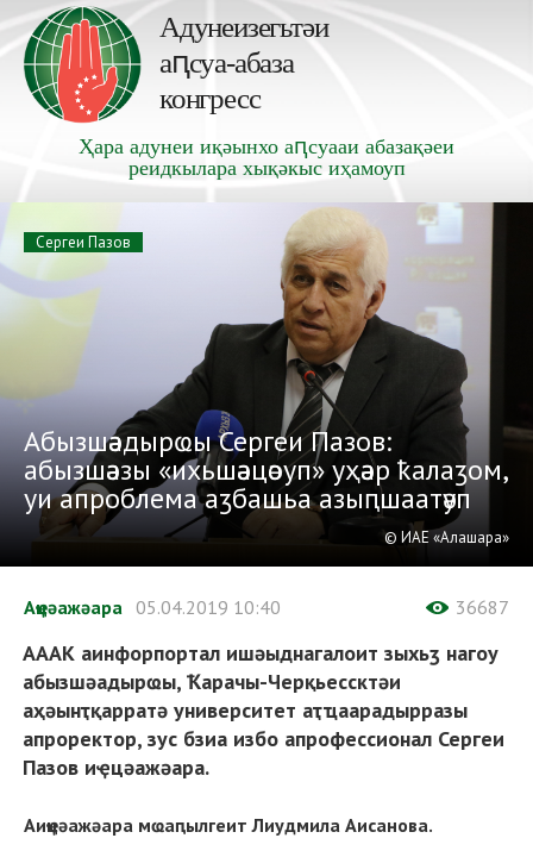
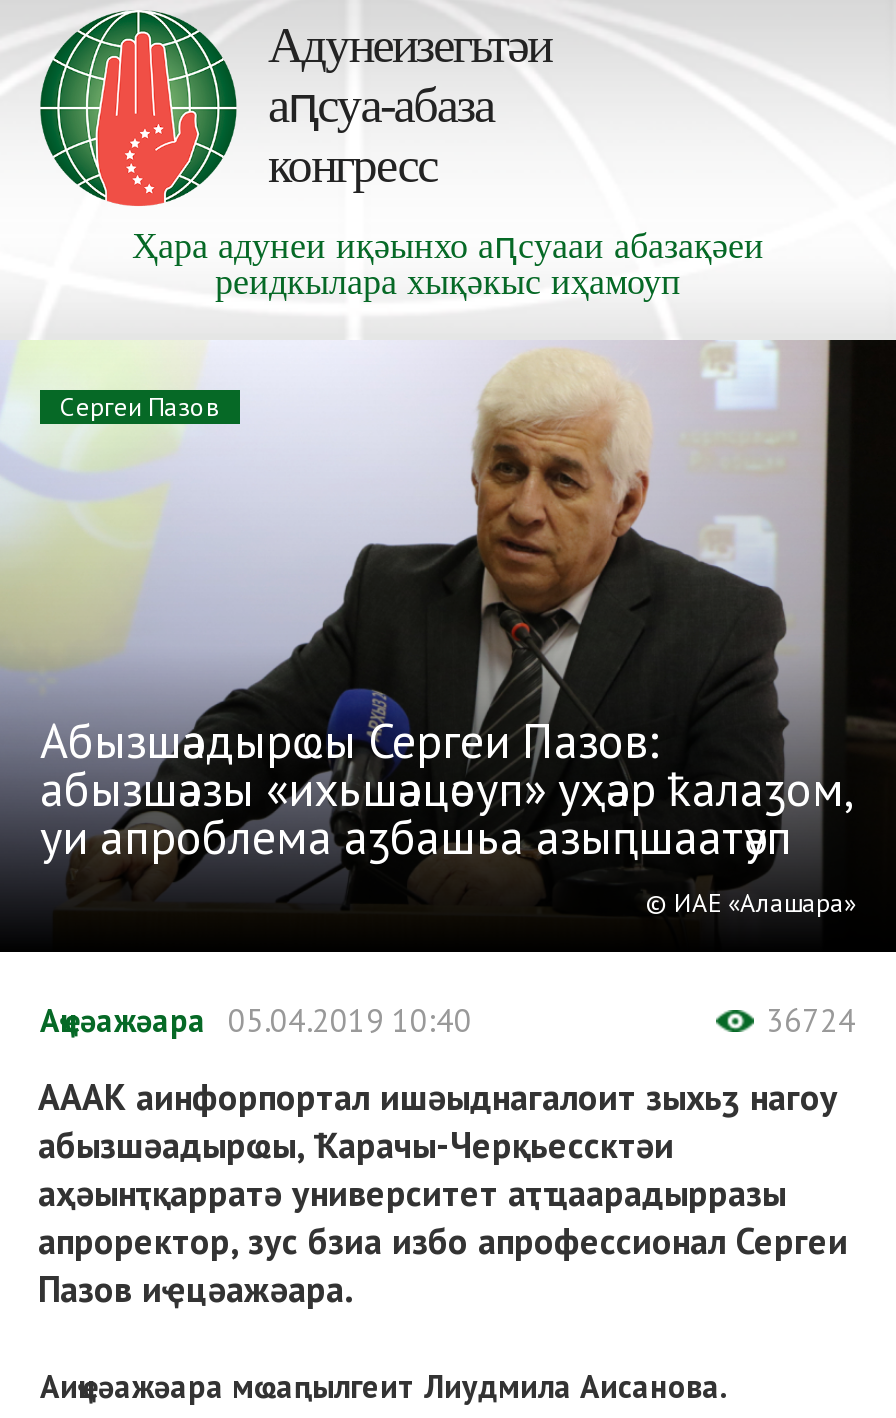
[456,595,509,619] 36687 -> [766,1000,856,1040] 36724

